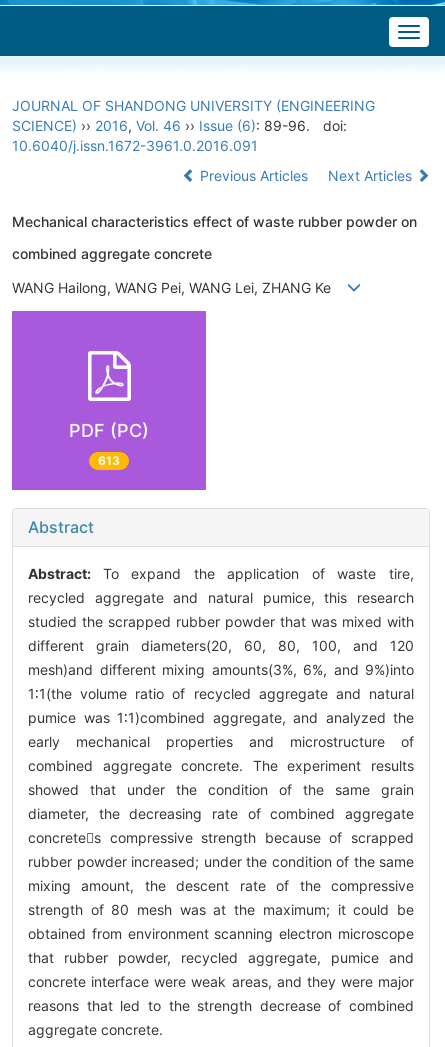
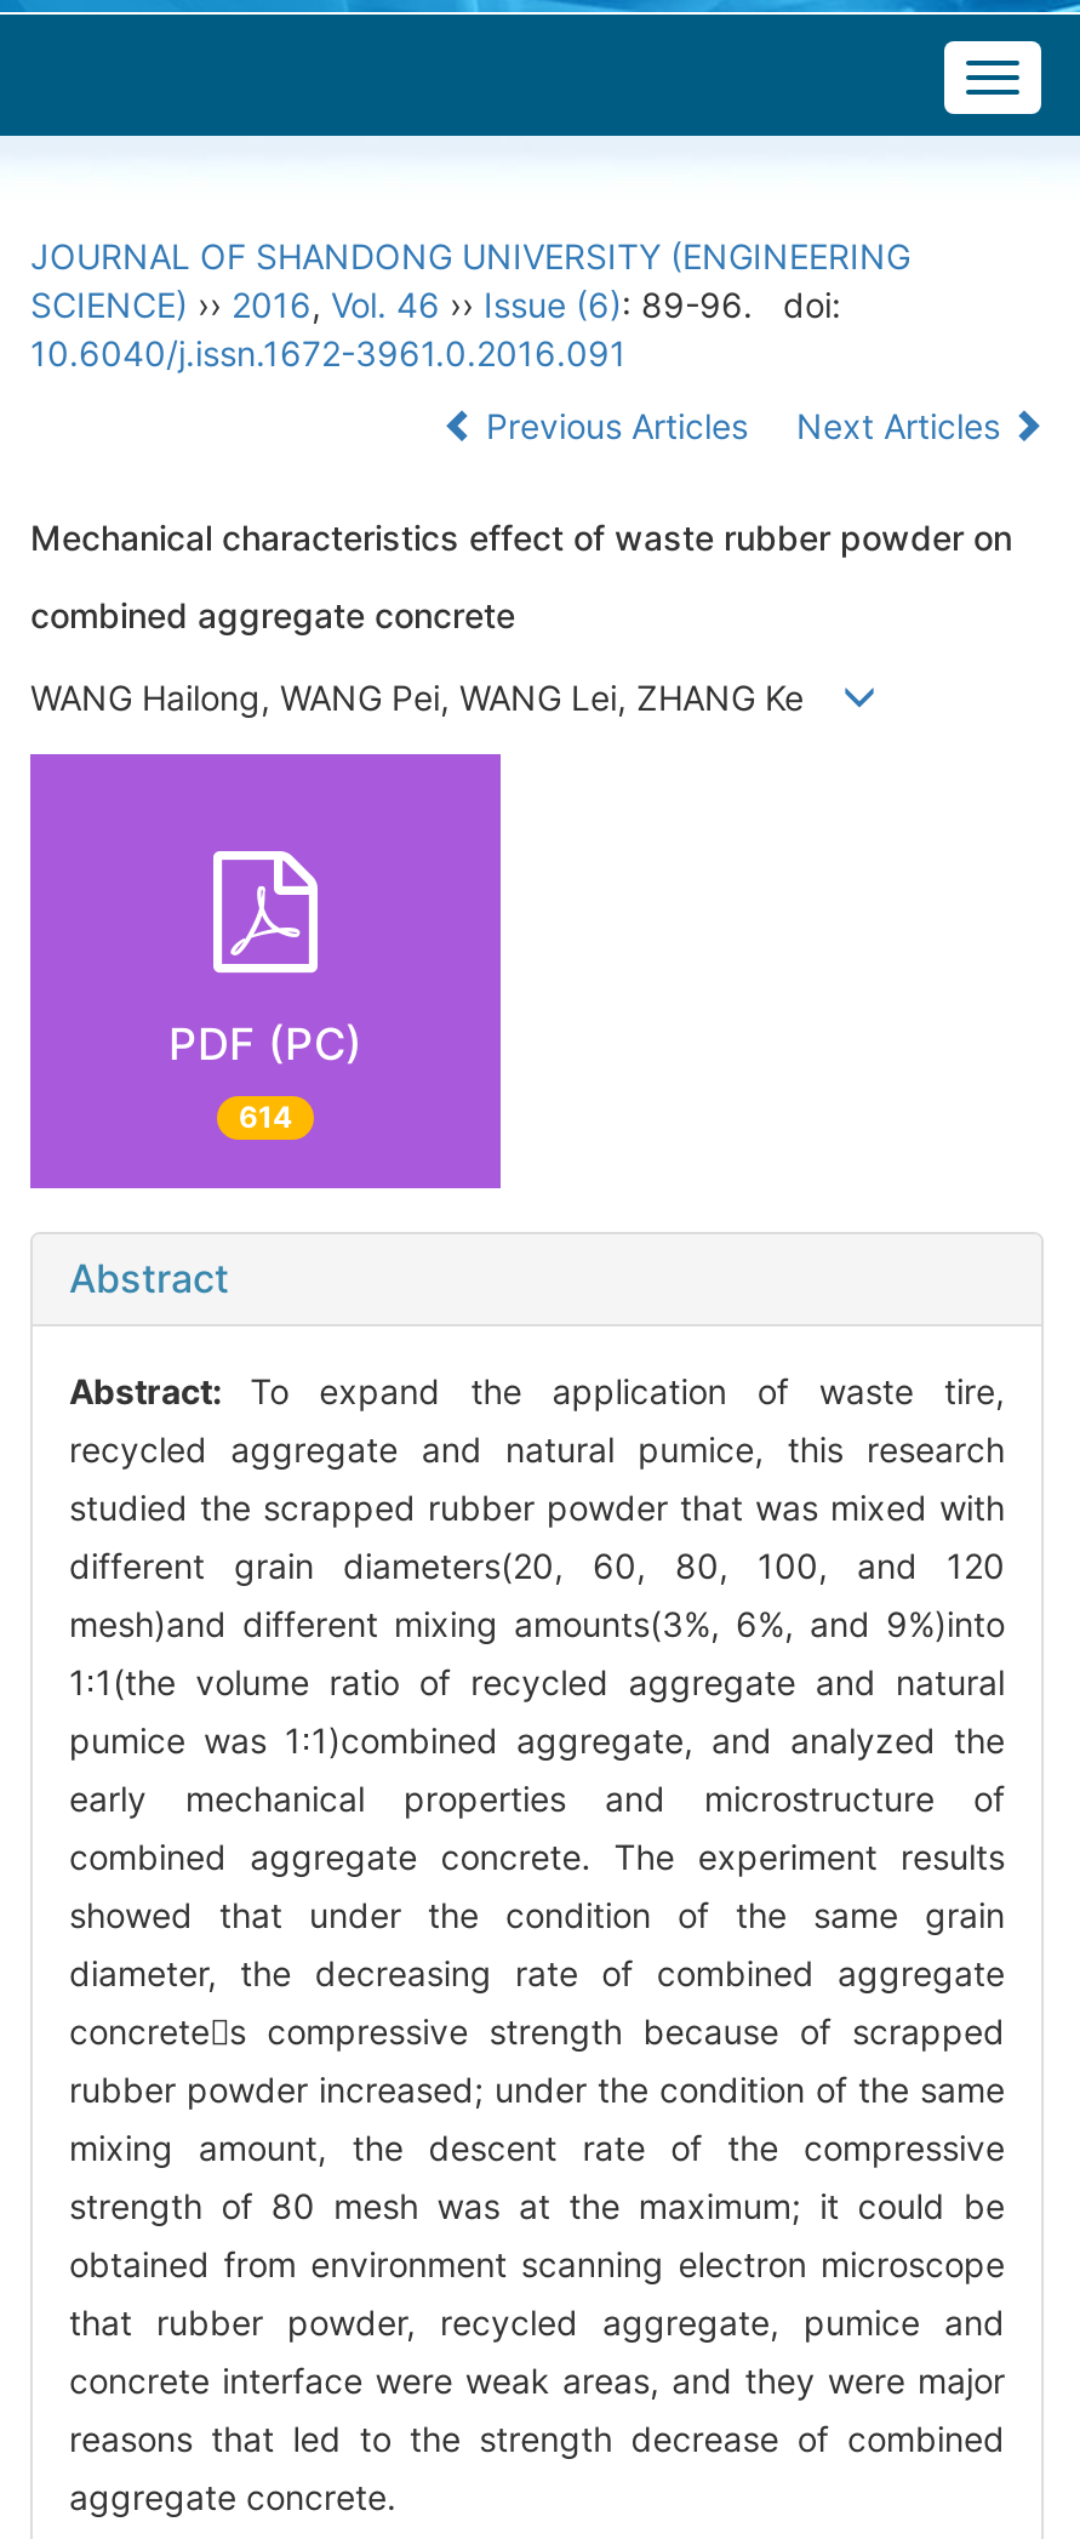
[98,453,120,468] 613 -> [239,1098,292,1135] 614

